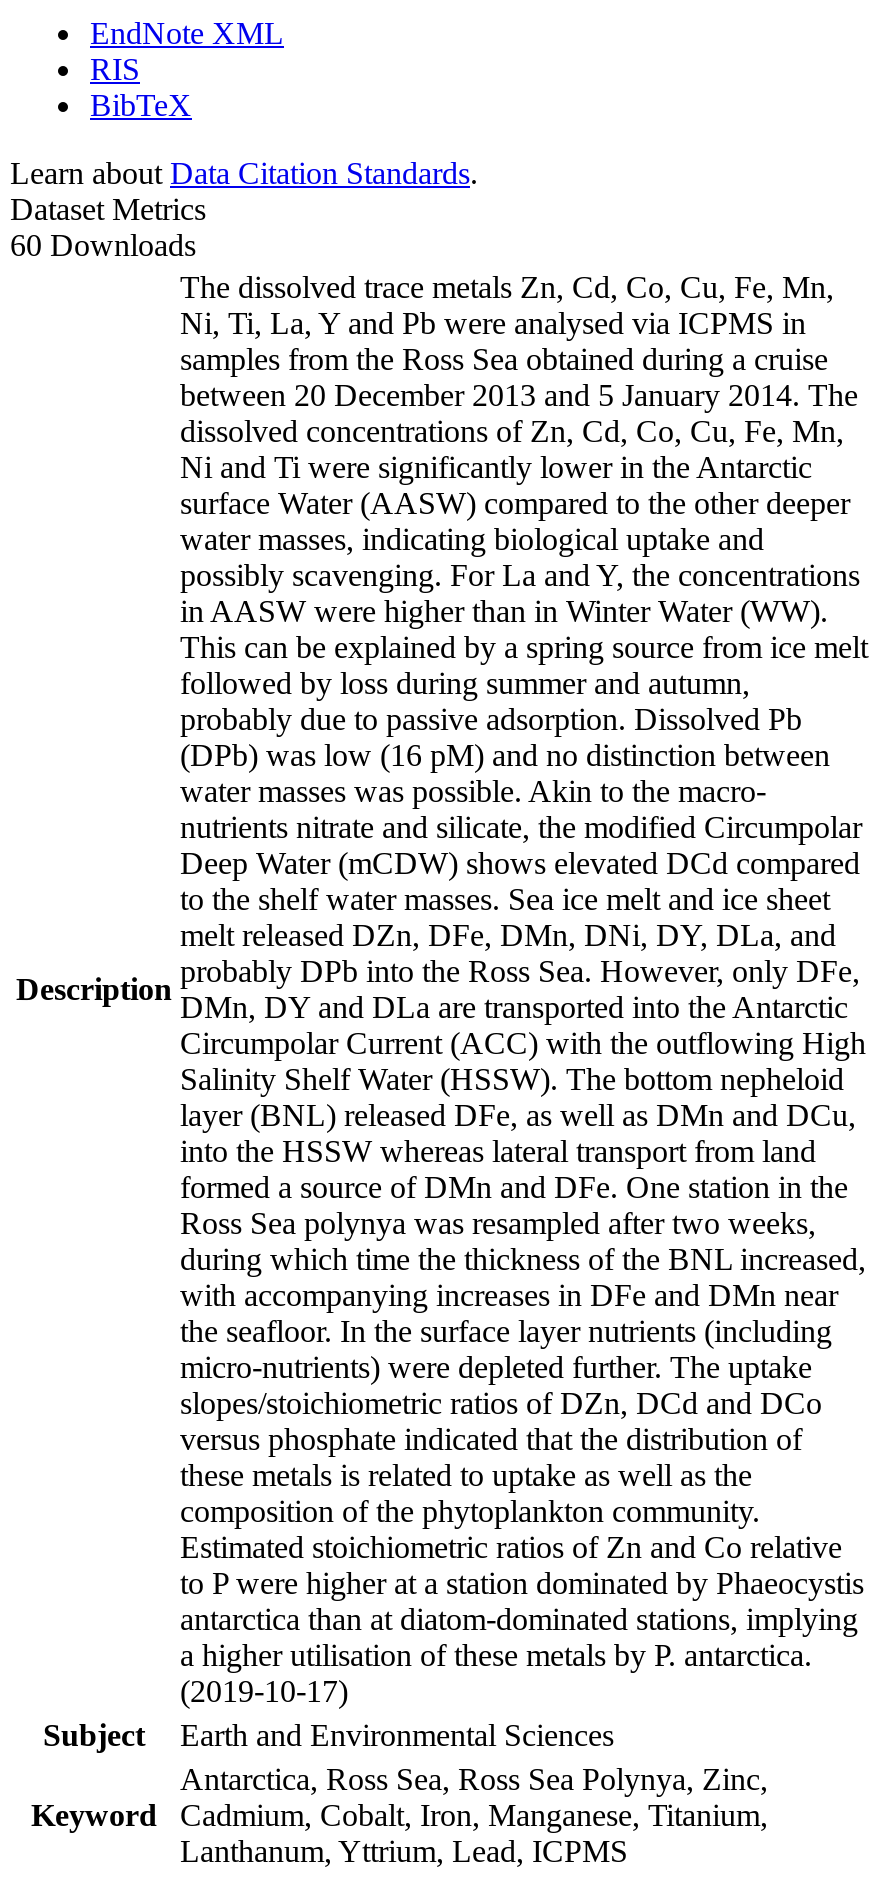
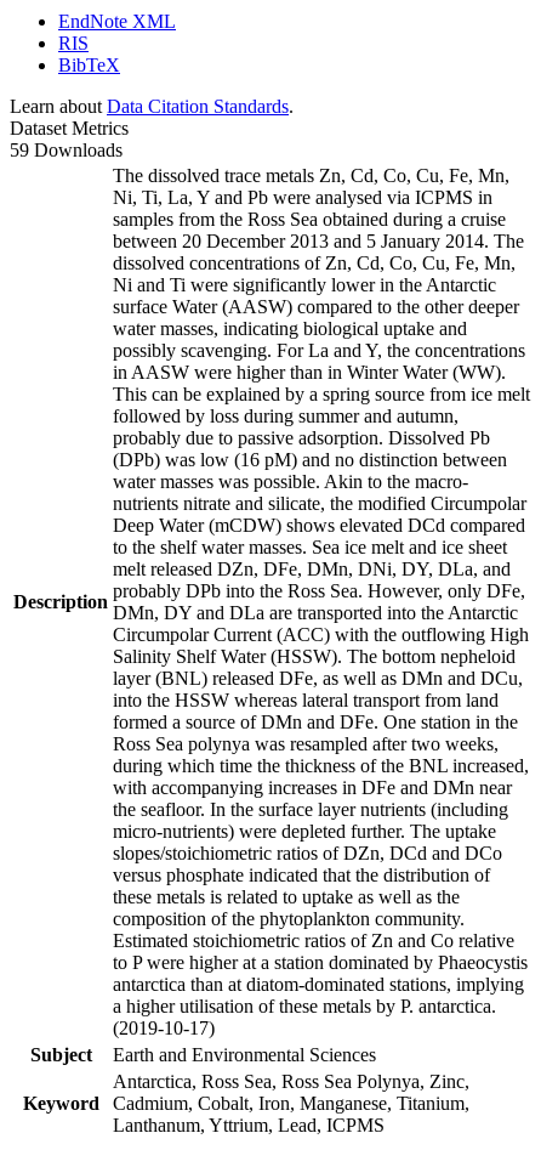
[10,228,196,262] 60 Downloads -> [10,140,123,160] 59 Downloads

